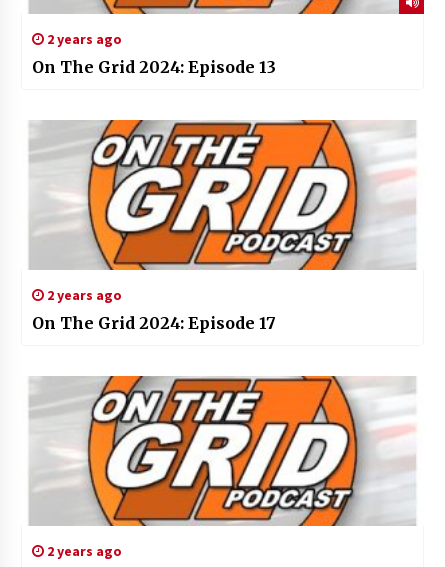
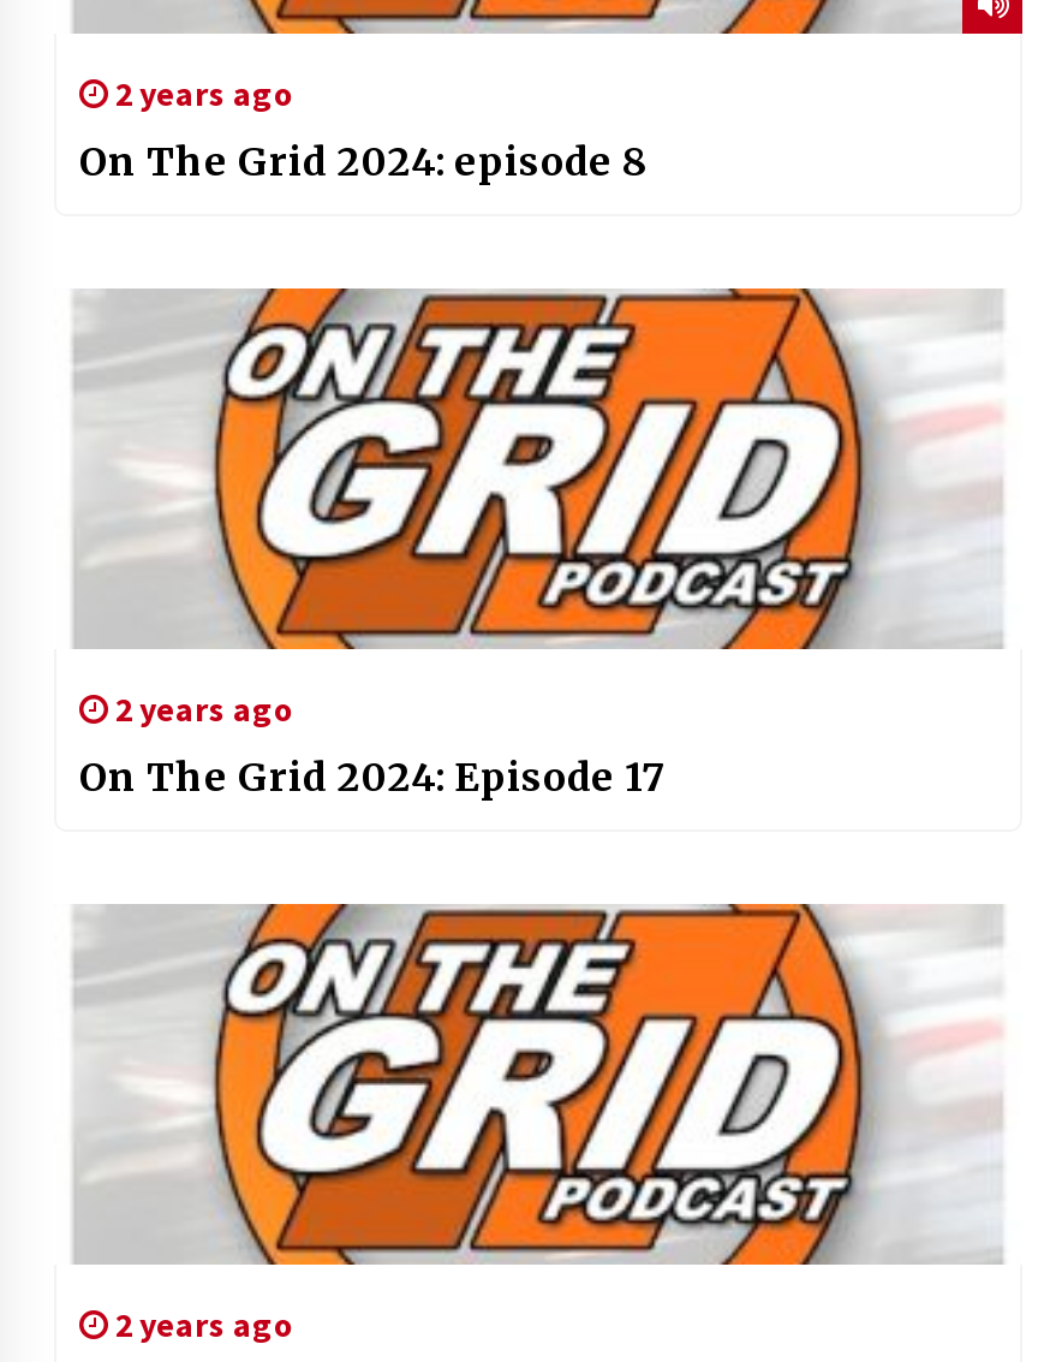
[31,57,275,77] On The Grid 2024: Episode 13 -> [79,137,646,185] On The Grid 2024: episode 8

